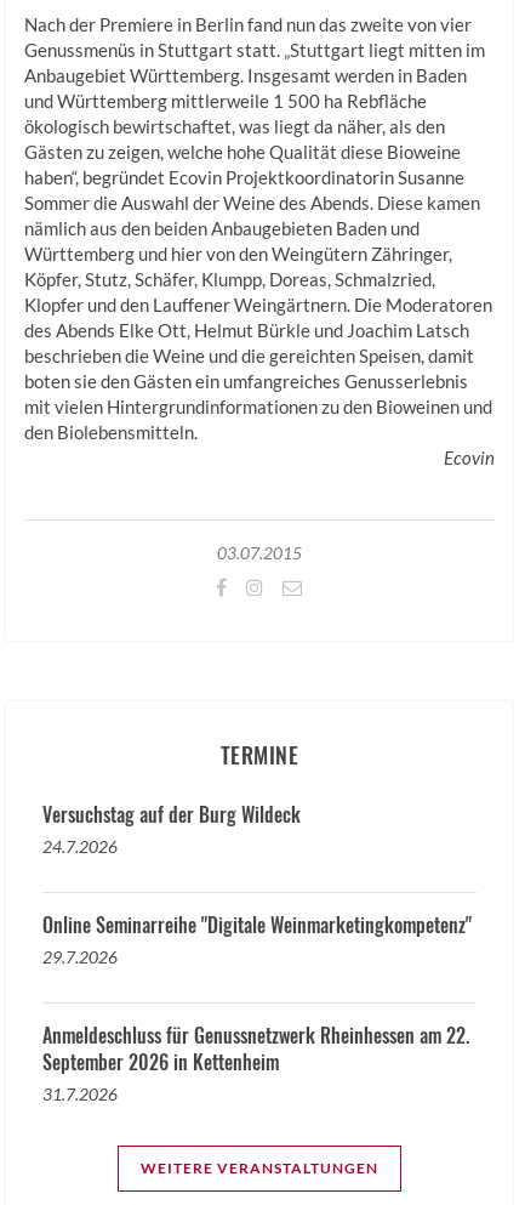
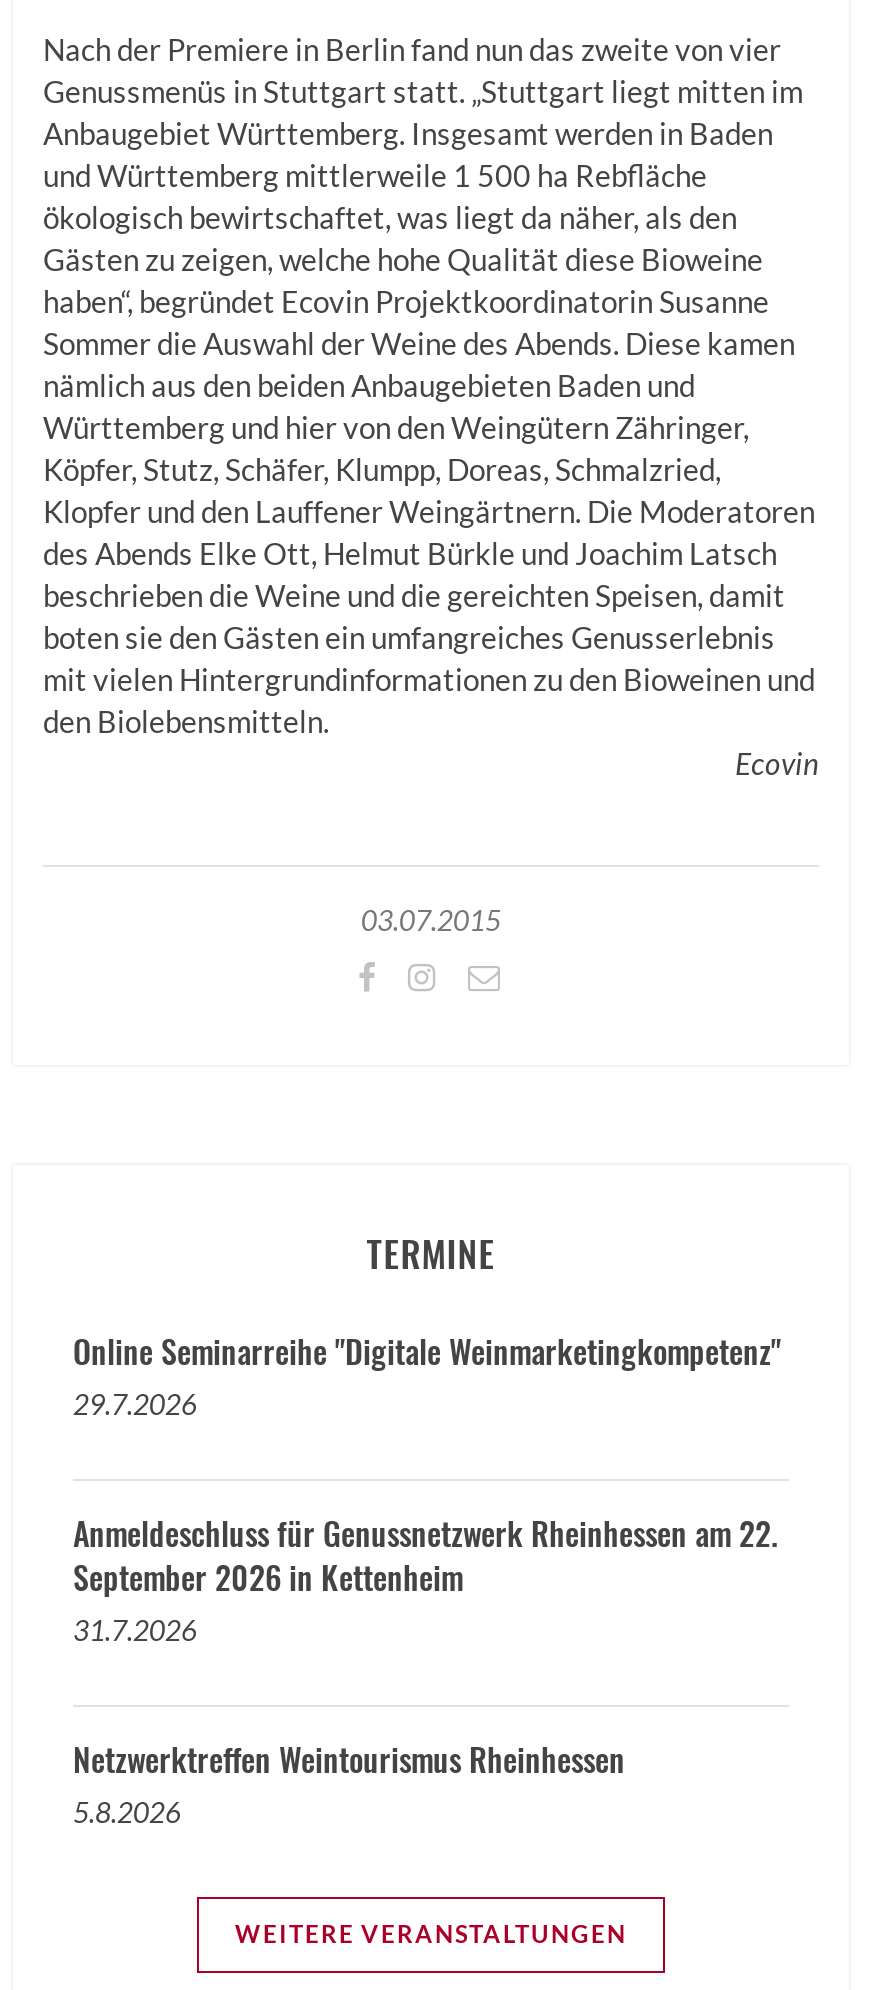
[42,799,301,856] Versuchstag auf der Burg Wildeck | 24.7.2026 -> none
moved [42,910,472,1104] -> [73,1326,781,1646]: Online Seminarreihe "Digitale Weinmarketingkompetenz" | 29.7.2026 | Anmeldeschluss für Genussnetzwerk Rheinhessen am 22. | September 2026 in Kettenheim | 31.7.2026
none -> [73,1734,625,1828] Netzwerktreffen Weintourismus Rheinhessen | 5.8.2026

